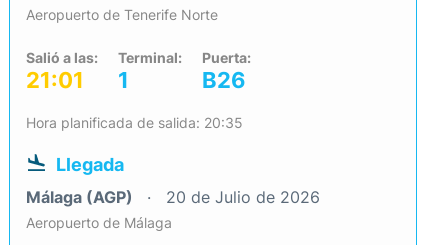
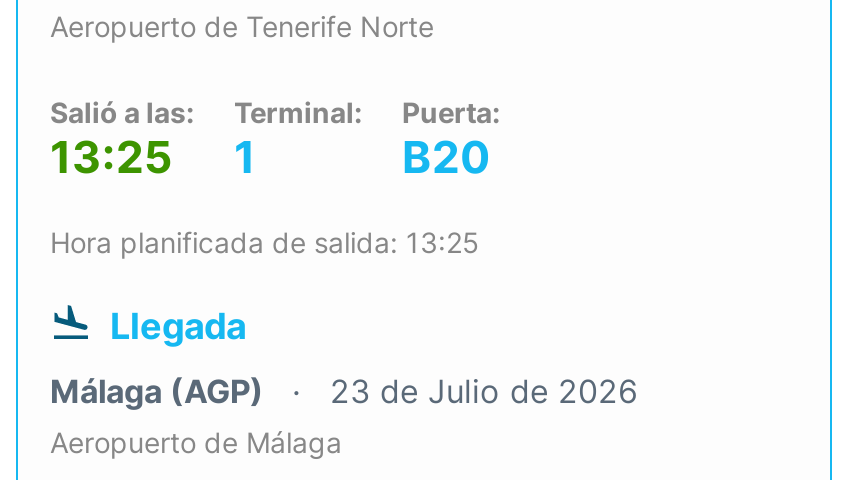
[26,67,129,93] 21:01 1 -> [50,131,256,183] 13:25 1
[202,67,246,93] B26 -> [402,131,490,183] B20
[26,114,243,131] Hora planificada de salida: 20:35 -> [50,225,480,259] Hora planificada de salida: 13:25
[26,187,320,207] Málaga (AGP) 20 de Julio de 2026 -> [50,371,638,411] Málaga (AGP) 23 de Julio de 2026

